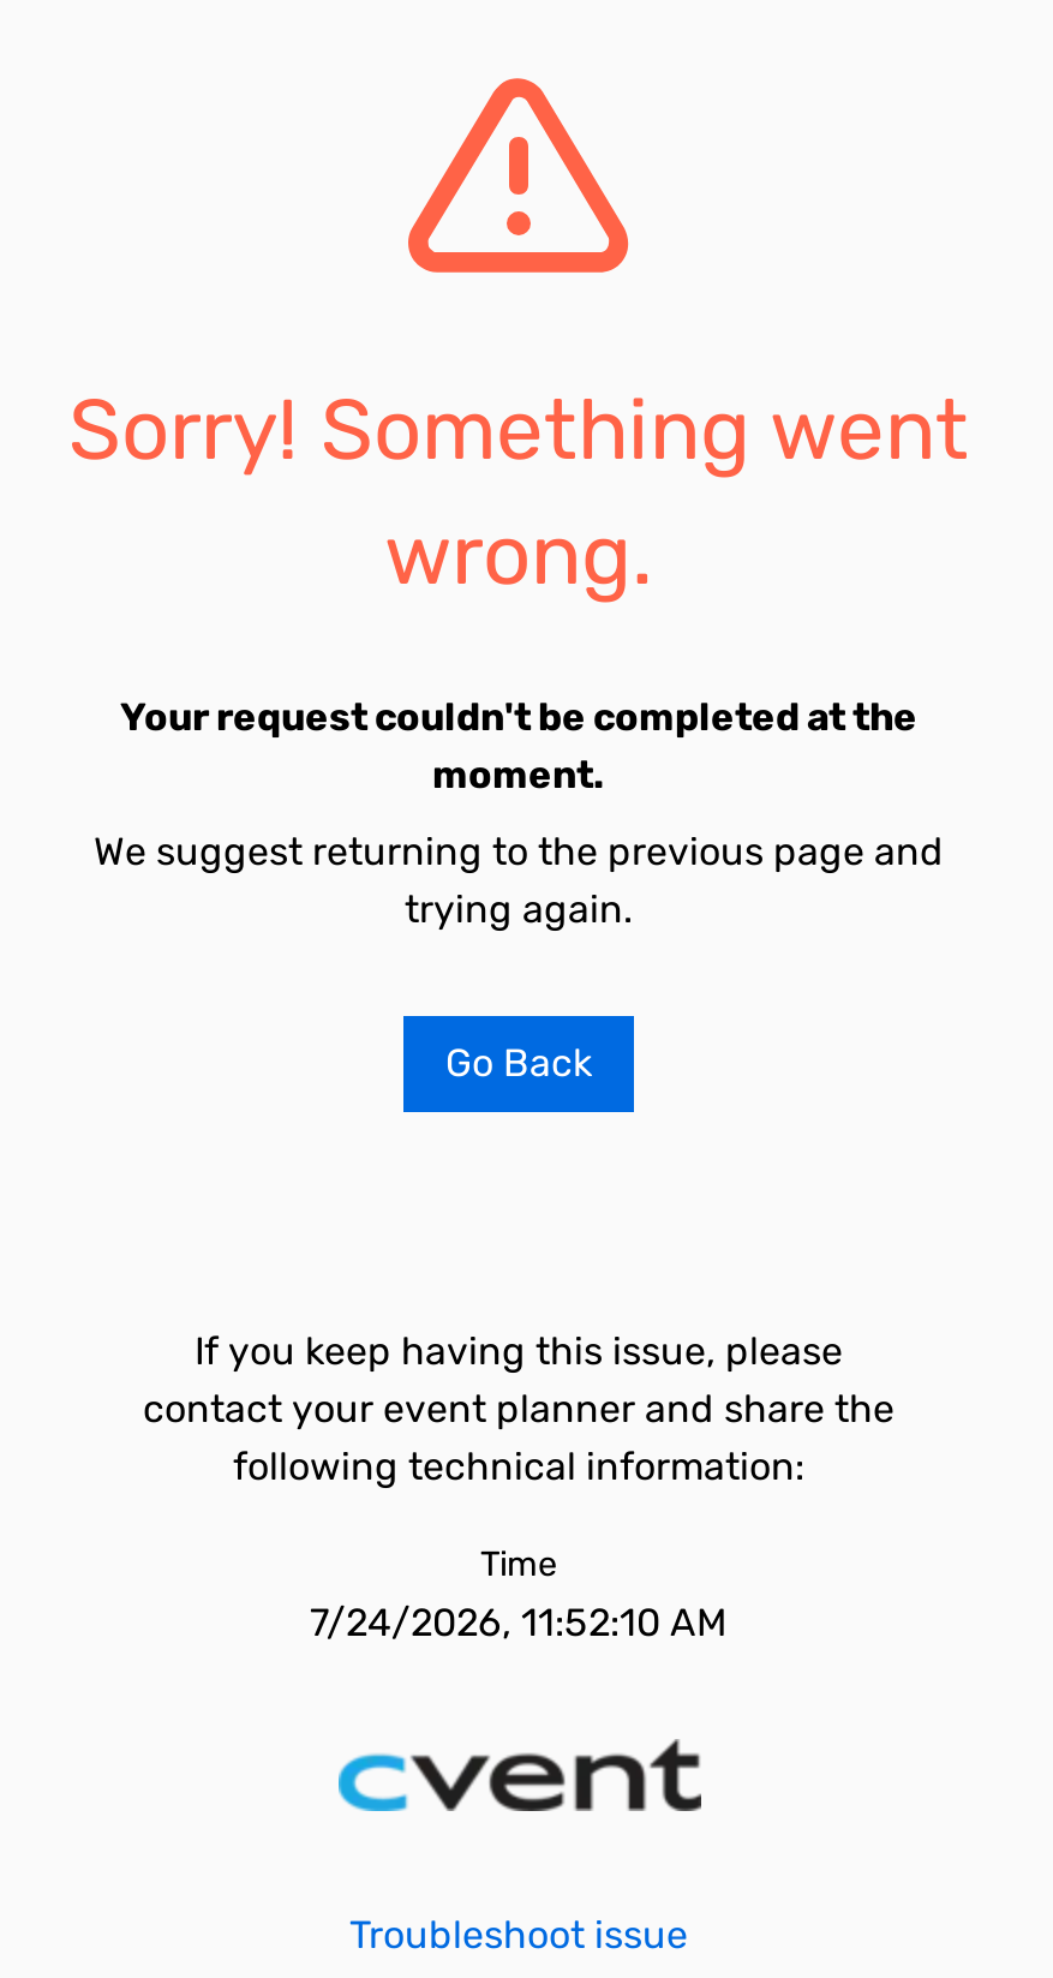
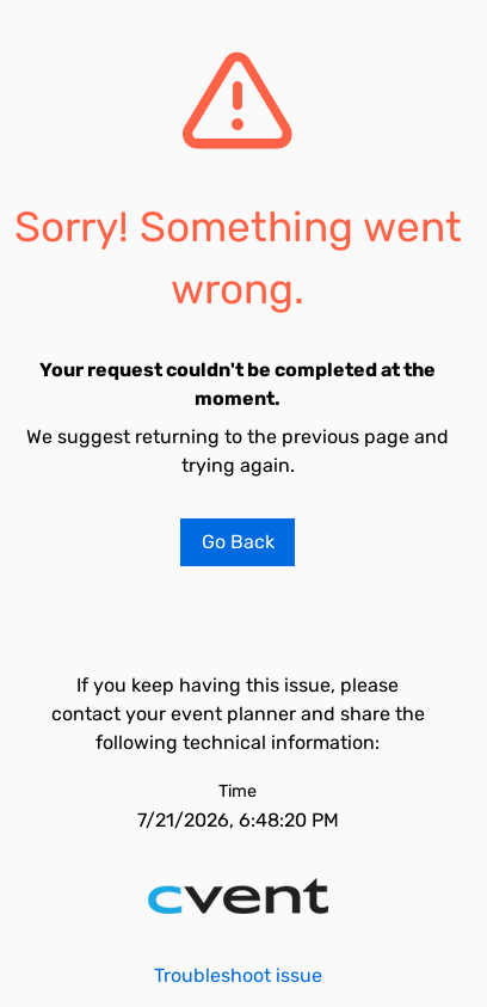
[310,1600,728,1645] 7/24/2026, 11:52:10 AM -> [137,809,338,831] 7/21/2026, 6:48:20 PM

